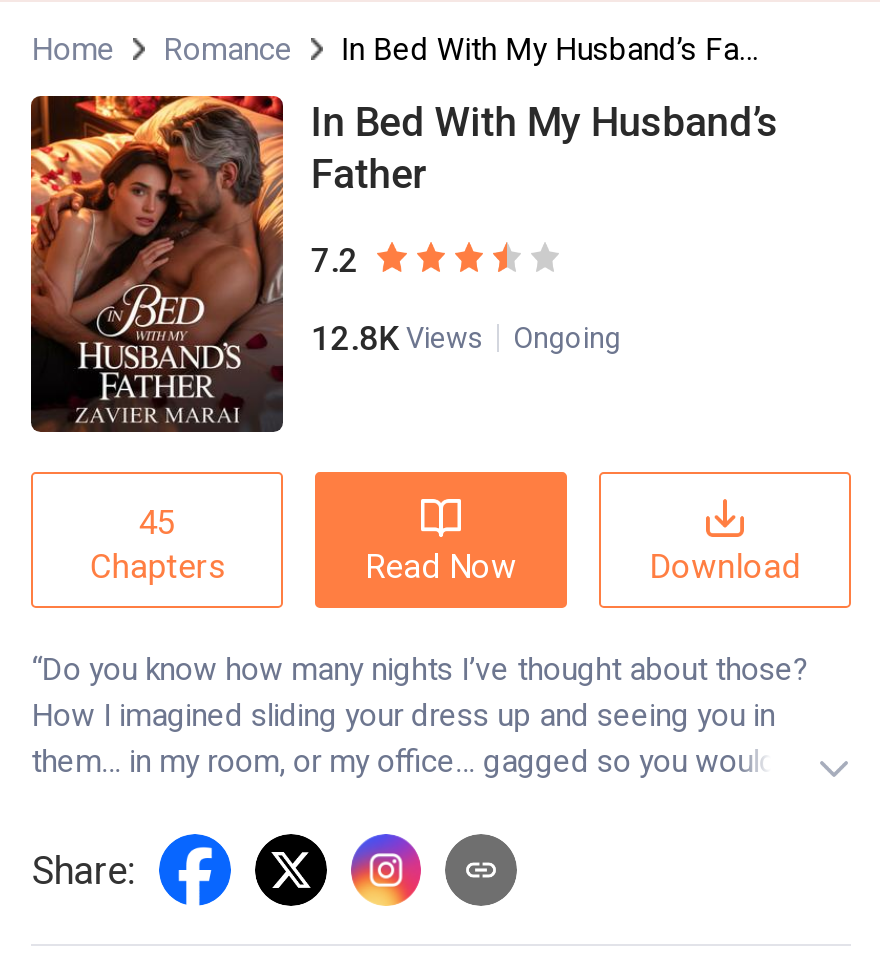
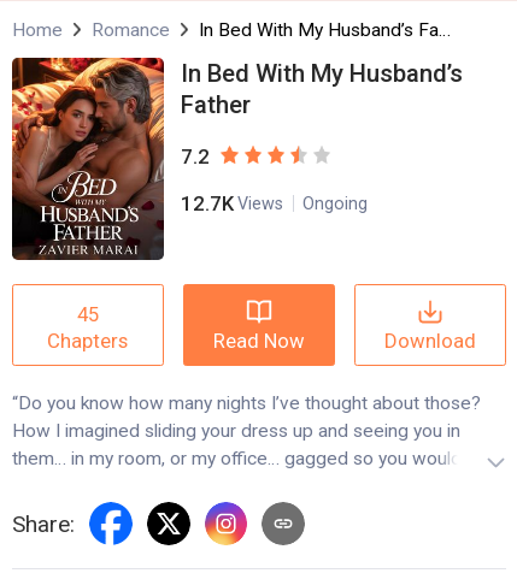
[311,317,621,357] 12.8K Views Ongoing -> [181,191,368,215] 12.7K Views Ongoing

